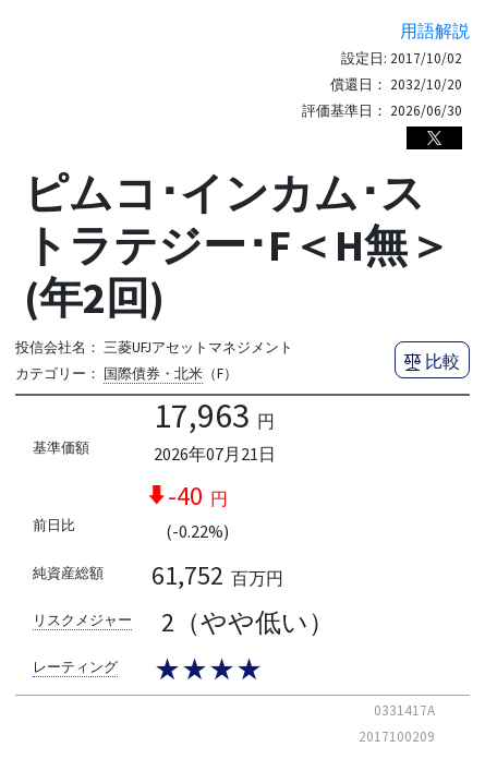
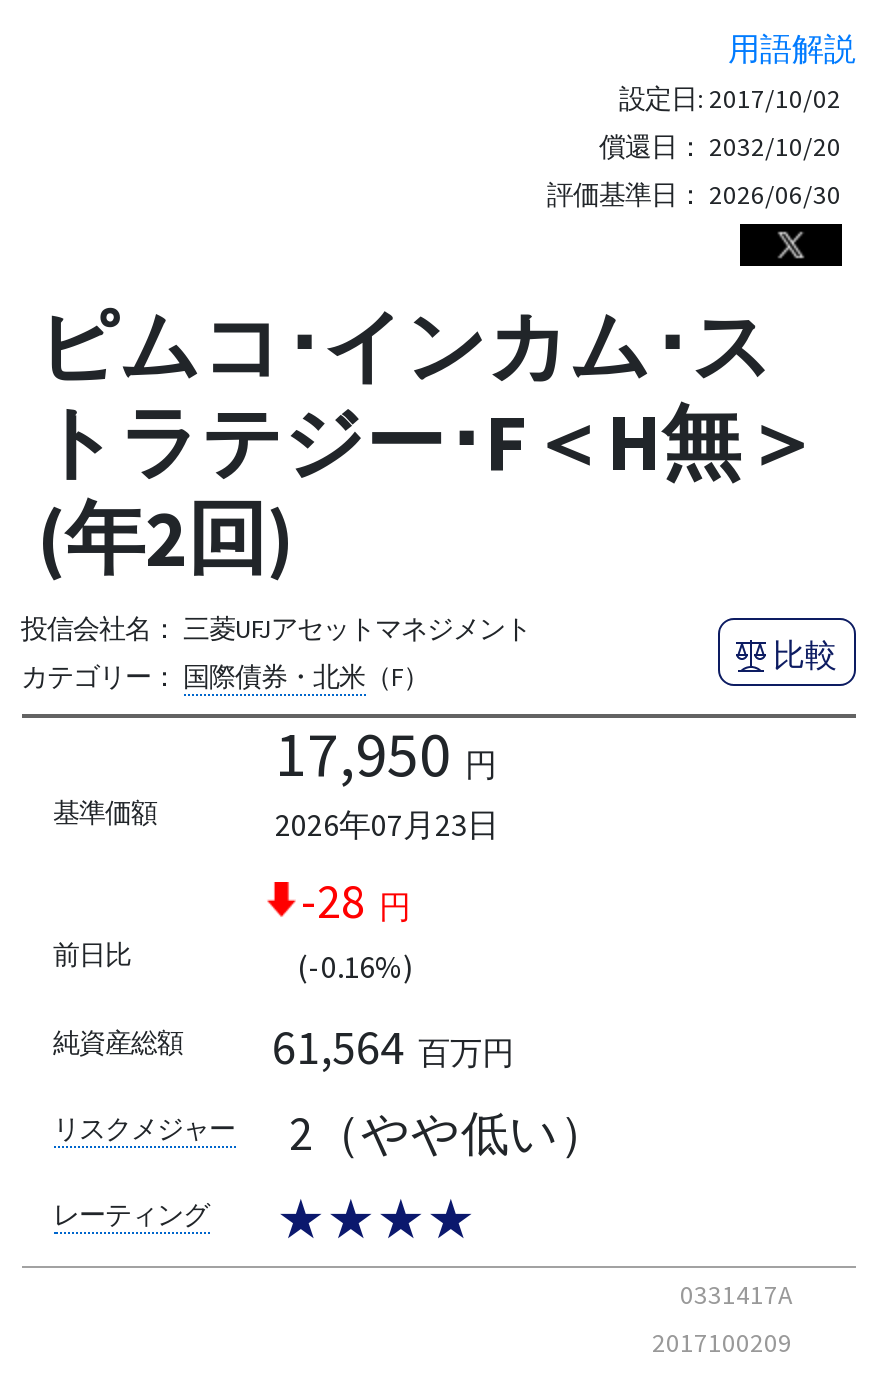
[153,393,274,437] 17,963 円 -> [275,713,497,793] 17,950 円
[153,442,275,464] 2026年07月21日 -> [275,803,499,843] 2026年07月23日
[167,478,227,512] -40 円 -> [301,869,411,931] -28 円
[165,520,228,542] (-0.22%) -> [297,945,413,985] (-0.16%)
[152,558,283,592] 61,752 百万円 -> [272,1016,514,1078] 61,564 百万円

